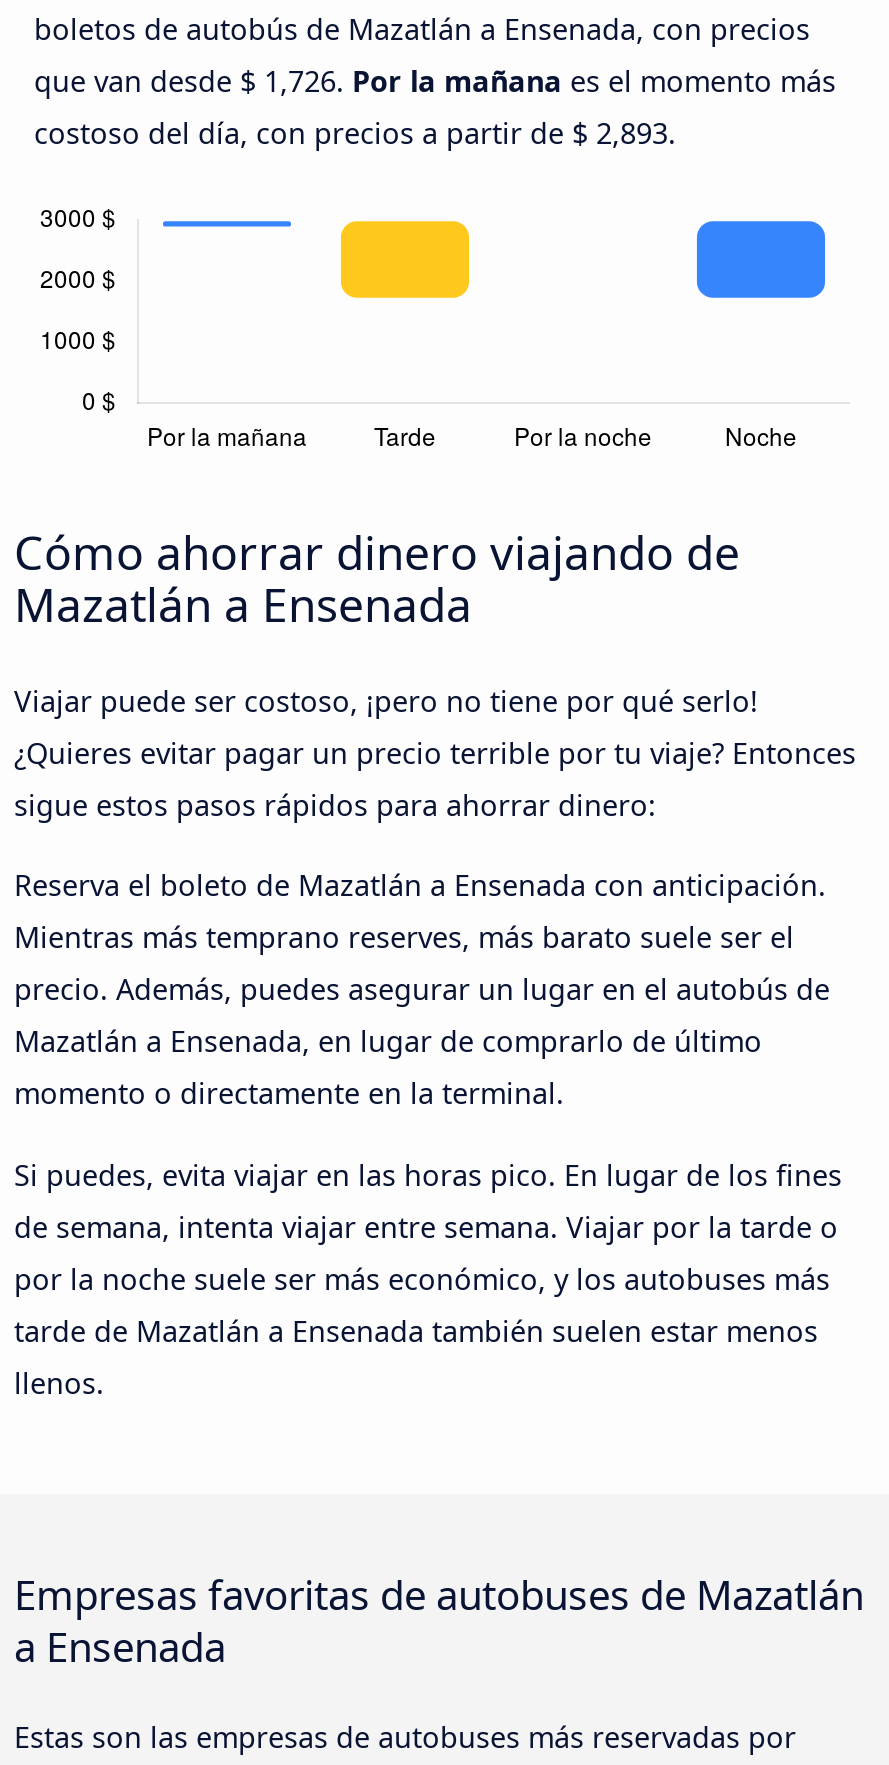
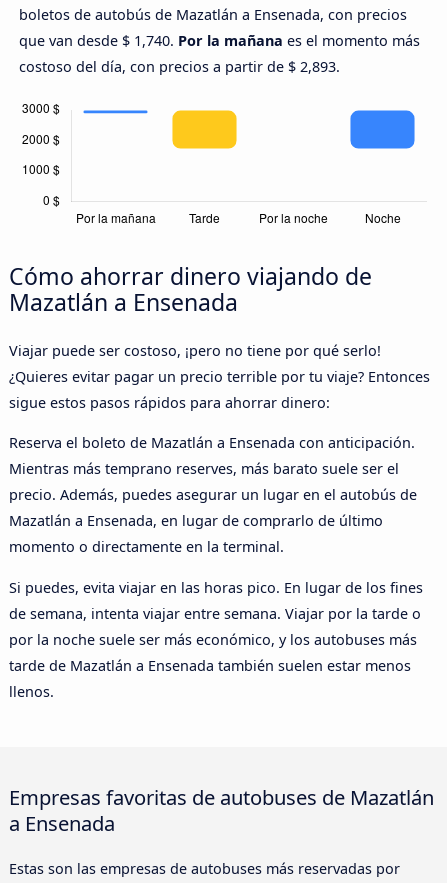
[34,62,836,100] que van desde $ 1,726. Por la mañana es el momento más -> [19,31,420,50] que van desde $ 1,740. Por la mañana es el momento más

